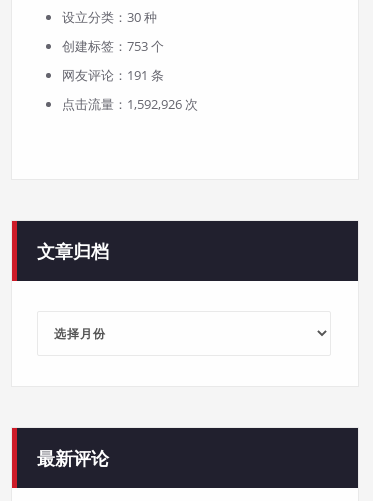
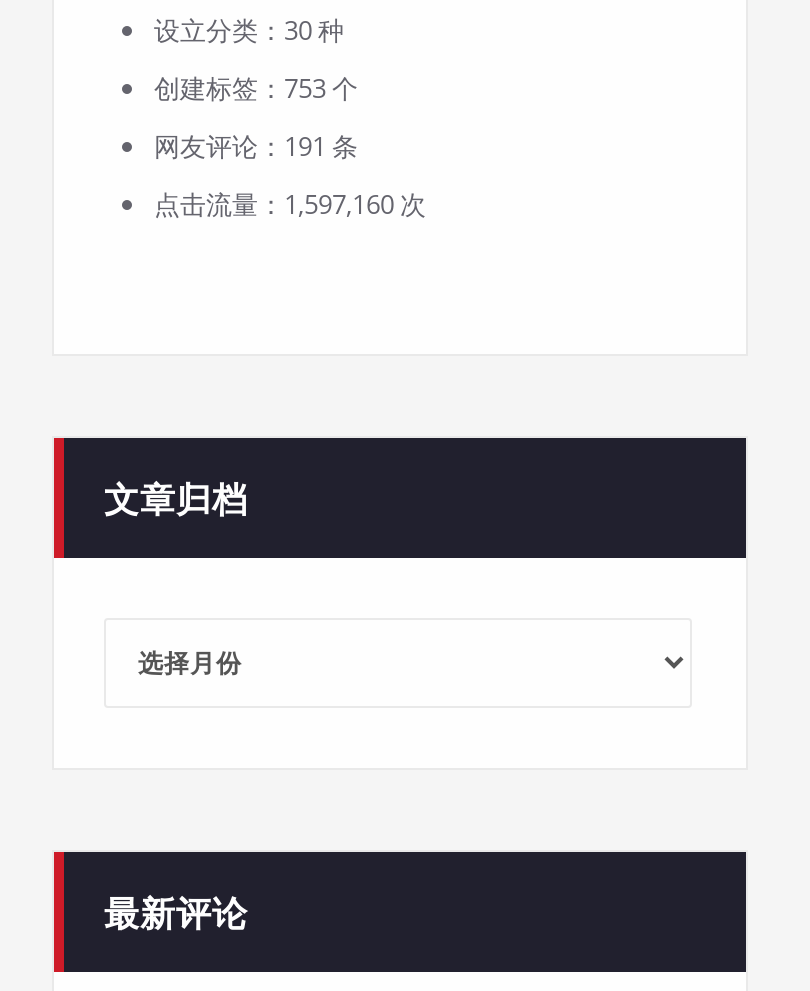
[62,95,198,113] 点击流量：1,592,926 次 -> [154,186,426,222] 点击流量：1,597,160 次

